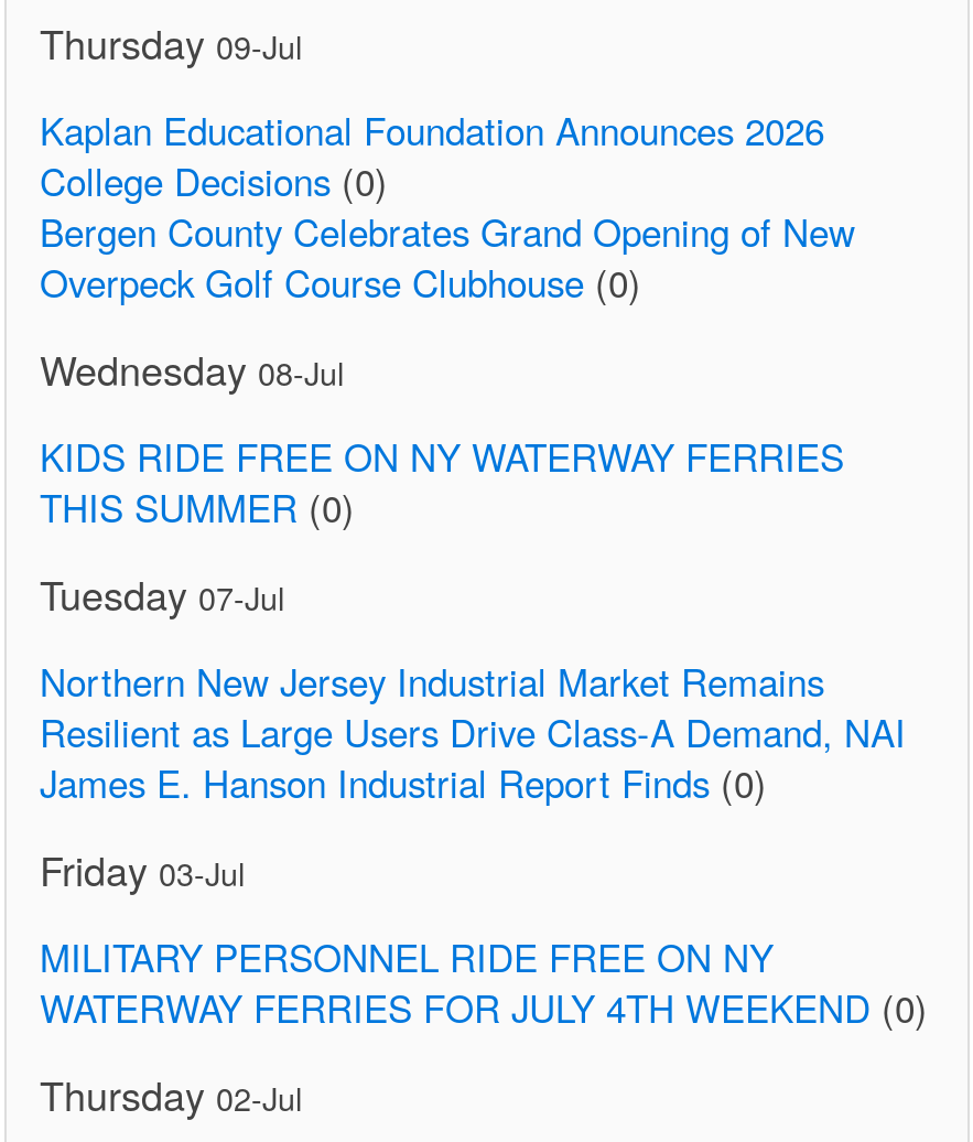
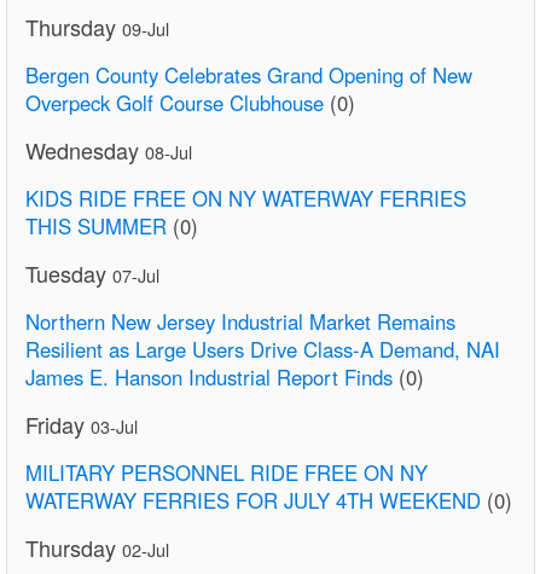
[40,103,824,207] Kaplan Educational Foundation Announces 2026 | College Decisions (0) -> none

